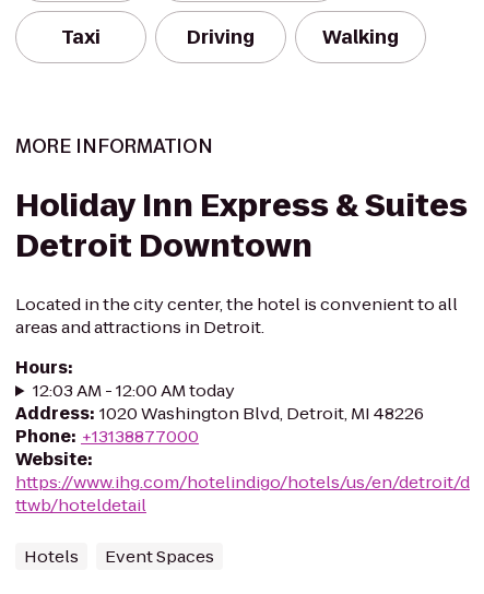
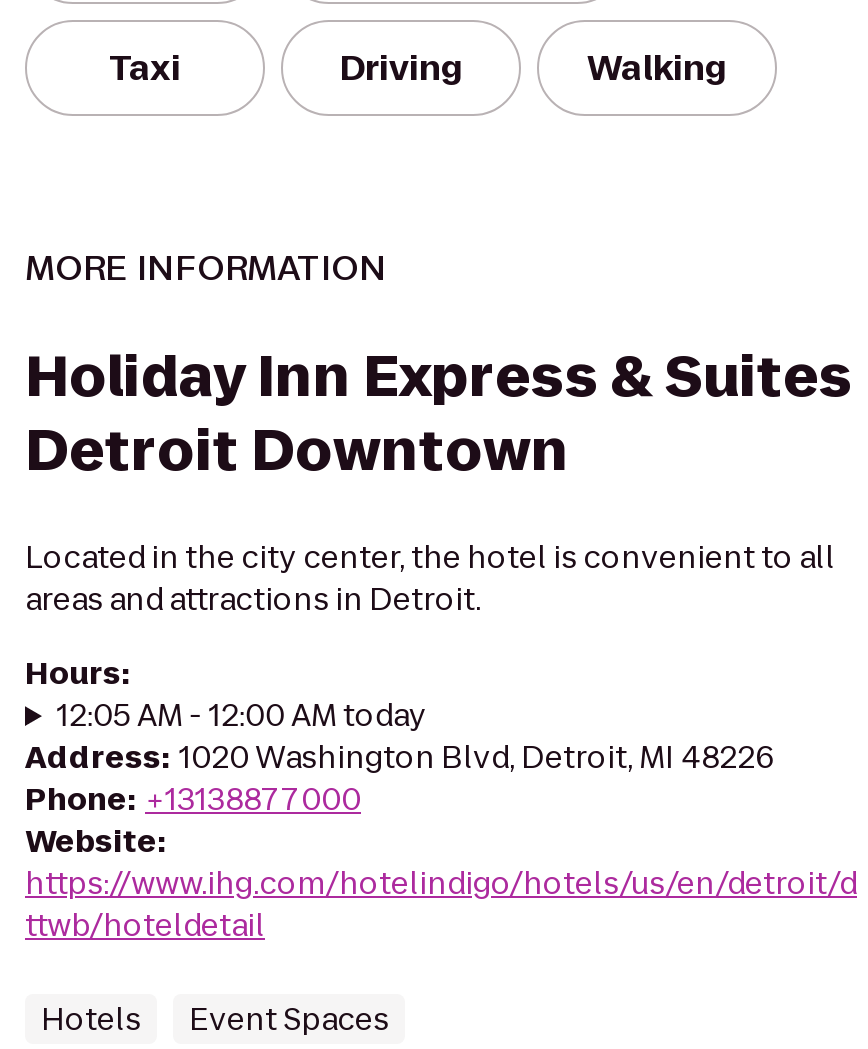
[33,379,235,402] 12:03 AM - 12:00 AM today -> [57,694,427,736] 12:05 AM - 12:00 AM today

